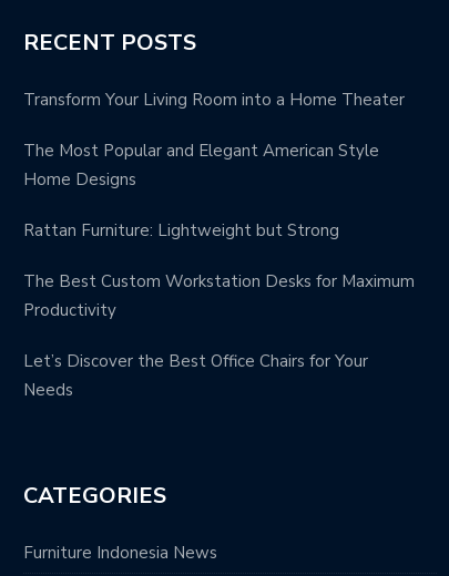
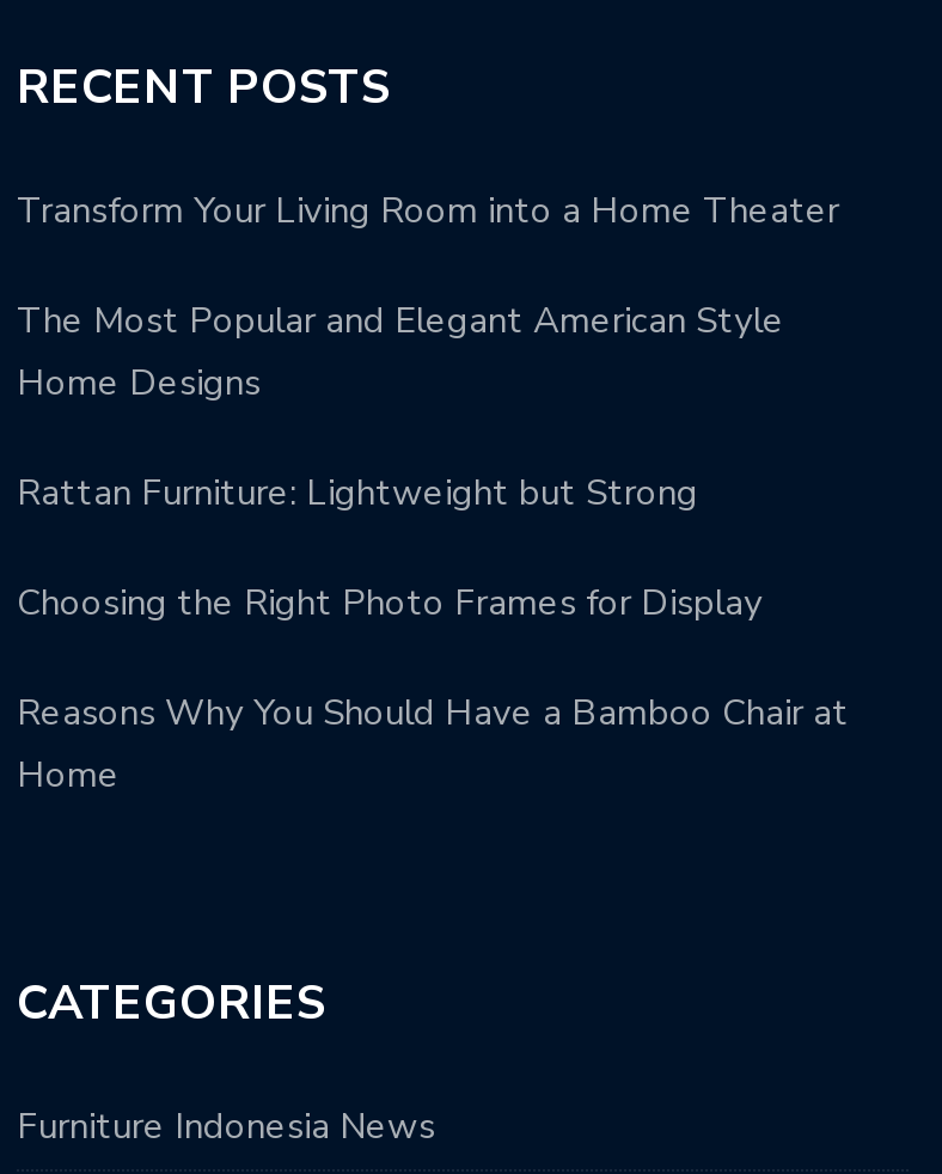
[23,270,415,321] The Best Custom Workstation Desks for Maximum | Productivity -> [17,579,763,627] Choosing the Right Photo Frames for Display
[23,350,368,401] Let’s Discover the Best Office Chairs for Your | Needs -> [17,689,849,799] Reasons Why You Should Have a Bamboo Chair at | Home

